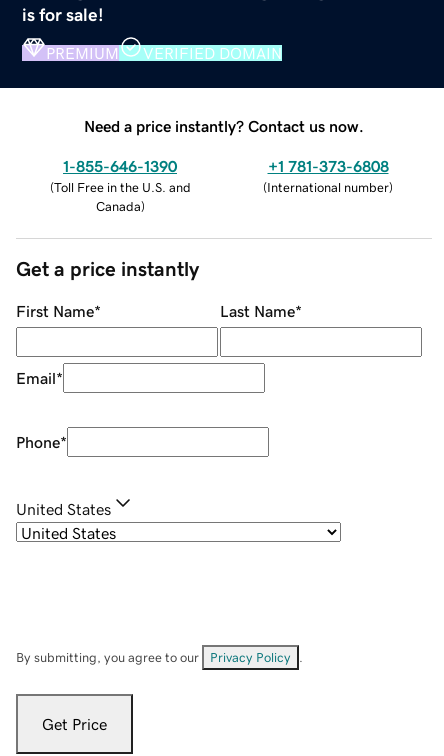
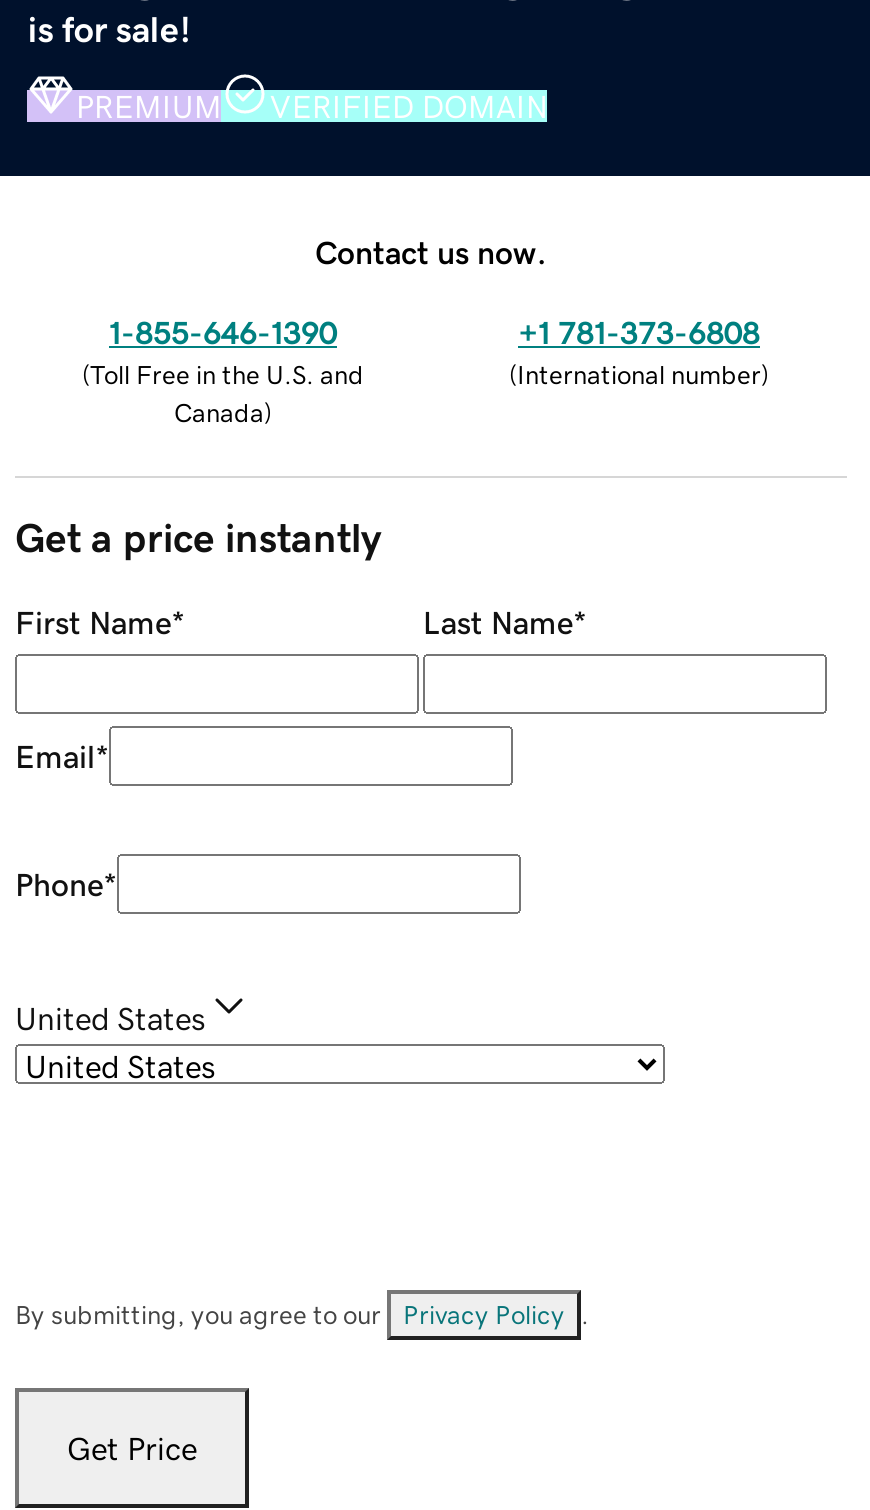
[84,118,364,134] Need a price instantly? Contact us now. -> [315,235,547,267] Contact us now.

